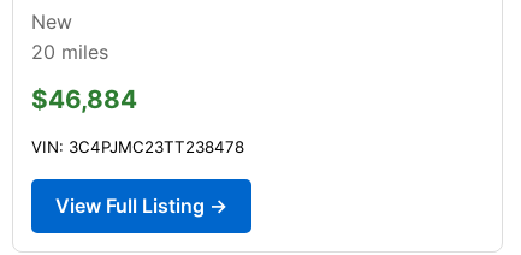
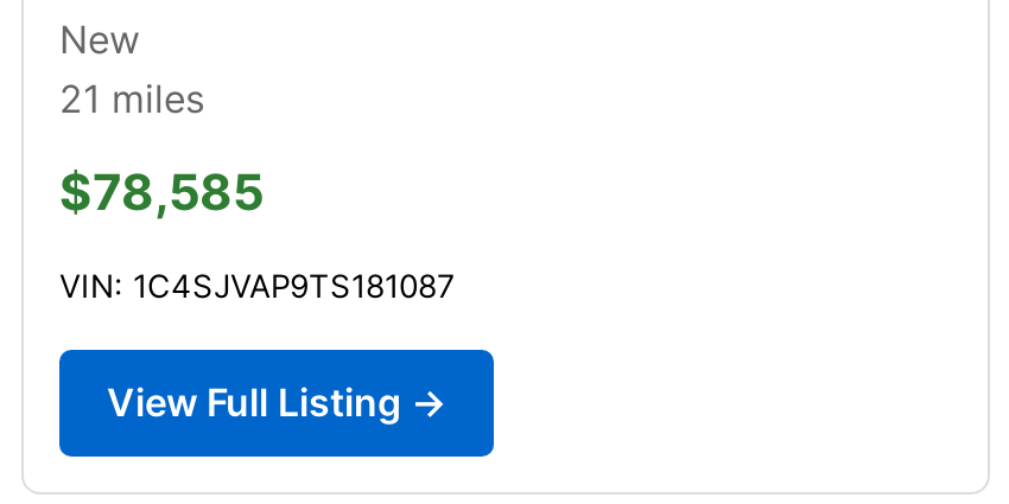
[31,40,108,64] 20 miles -> [59,74,204,122] 21 miles
[31,84,137,114] $46,884 -> [59,162,264,222] $78,585
[31,137,244,156] VIN: 3C4PJMC23TT238478 -> [59,267,456,305] VIN: 1C4SJVAP9TS181087

